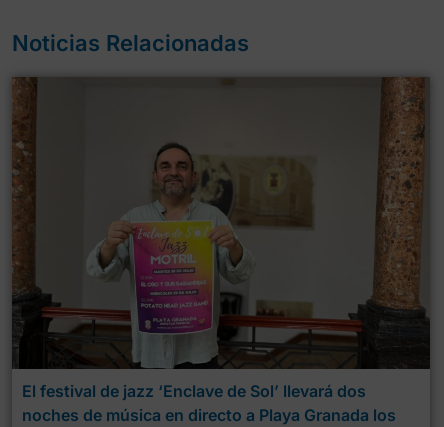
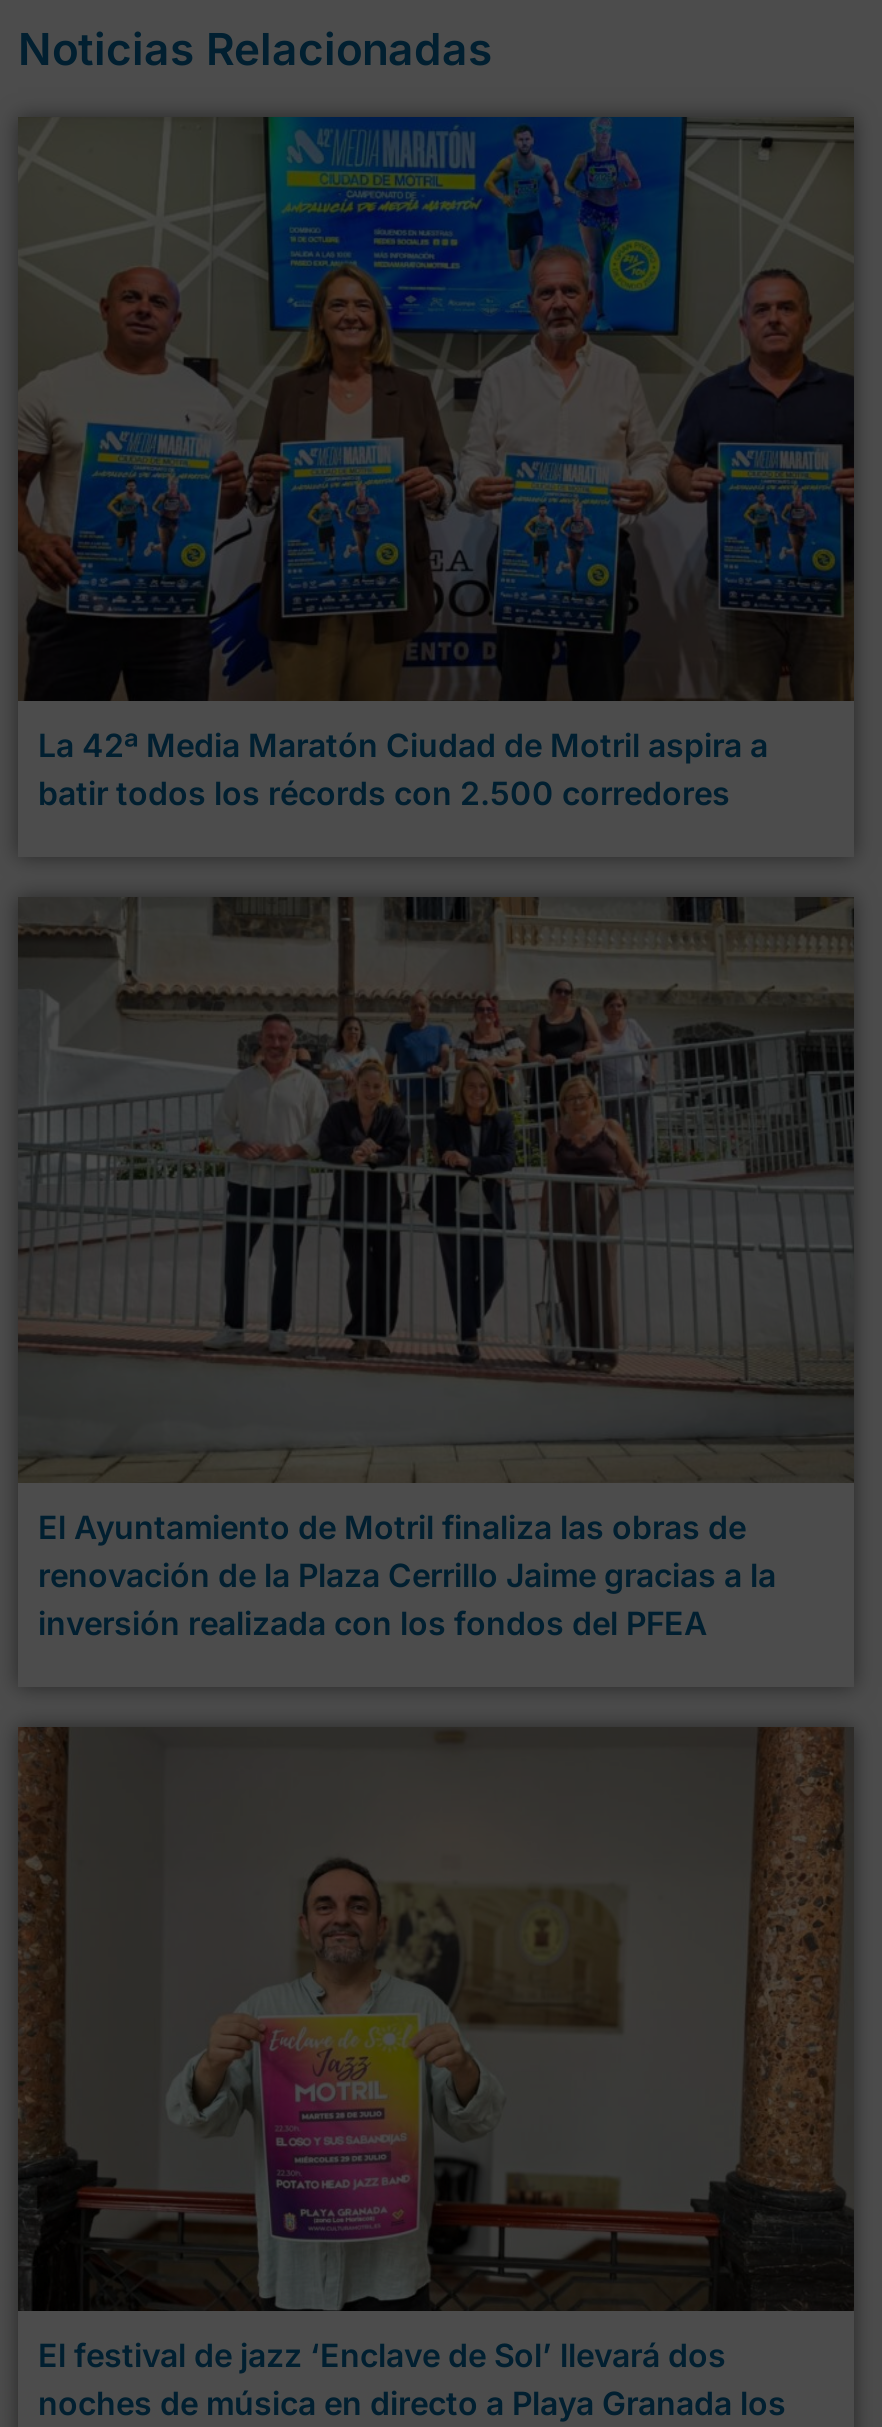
none -> [16,891,856,1643] [image] | El Ayuntamiento de Motril finaliza las obras de | renovación de la Plaza Cerrillo Jaime gracias a la | inversión realizada con los fondos del PFEA
none -> [18,115,856,813] [image] | La 42ª Media Maratón Ciudad de Motril aspira a | batir todos los récords con 2.500 corredores

